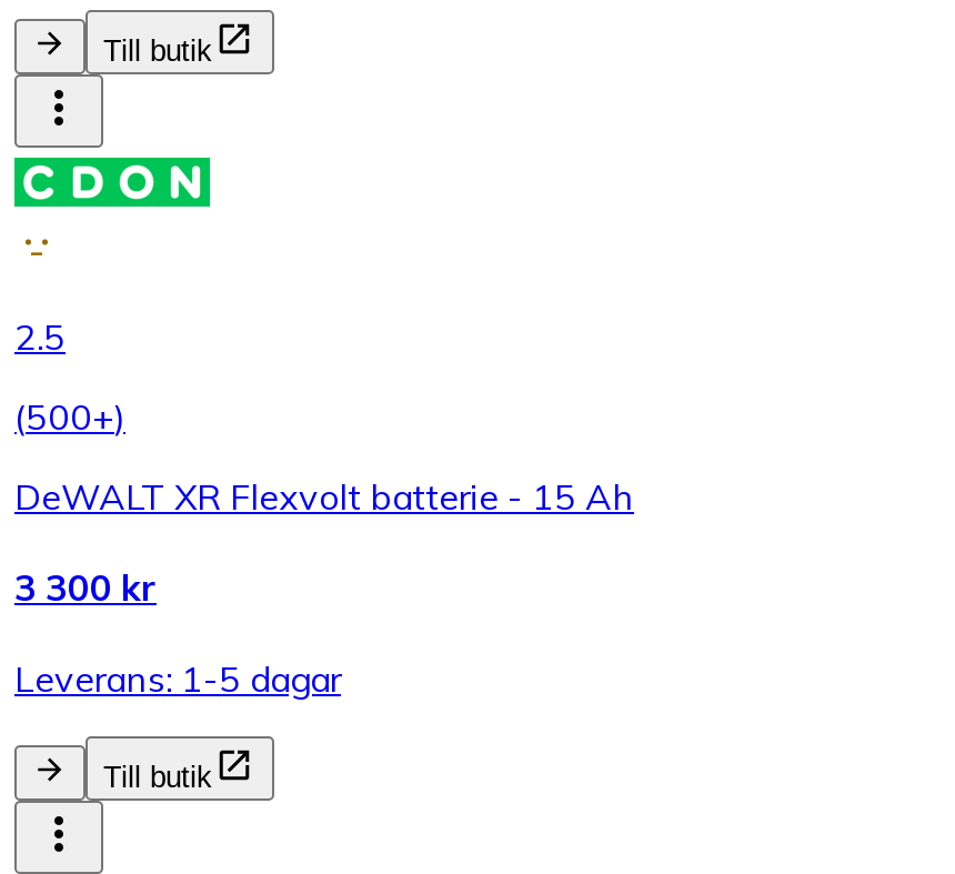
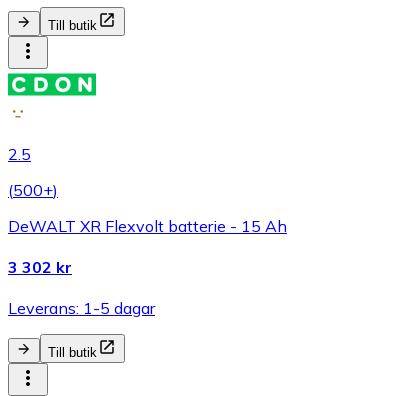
[14,565,157,610] 3 300 kr -> [8,257,72,277] 3 302 kr

